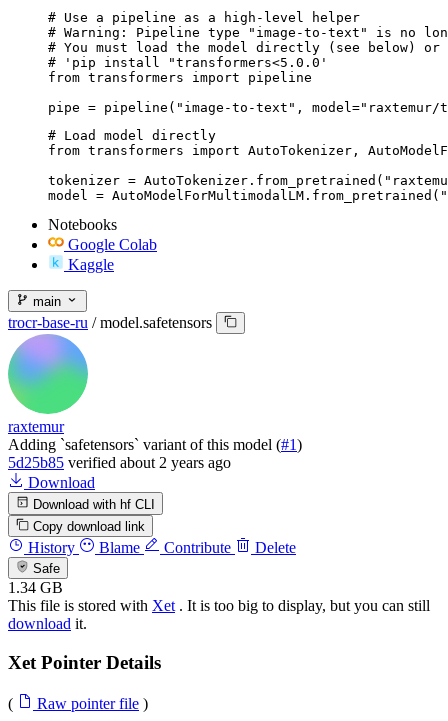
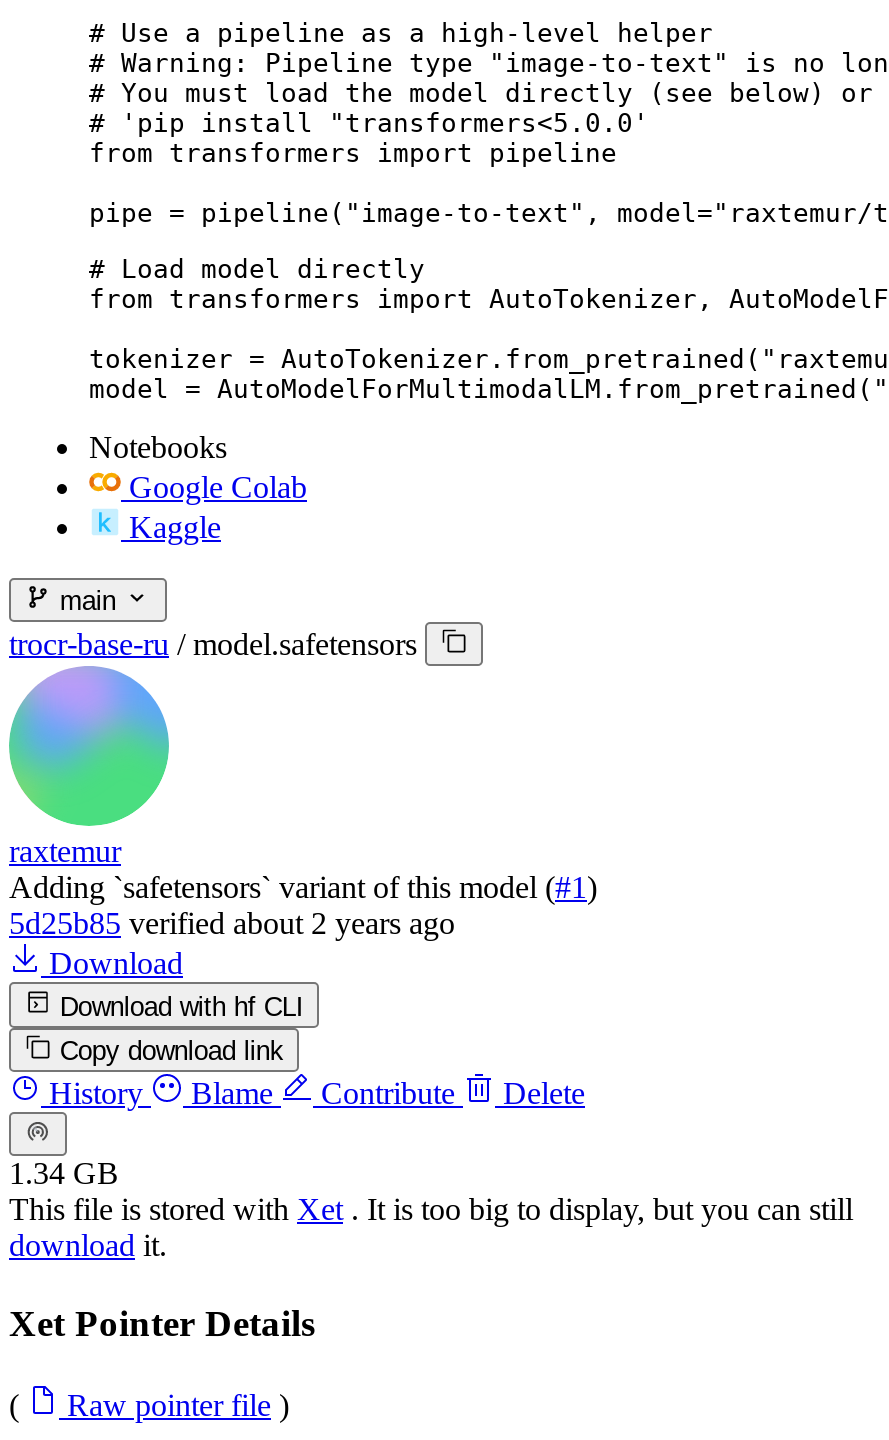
[33,561,60,576] Safe -> none

